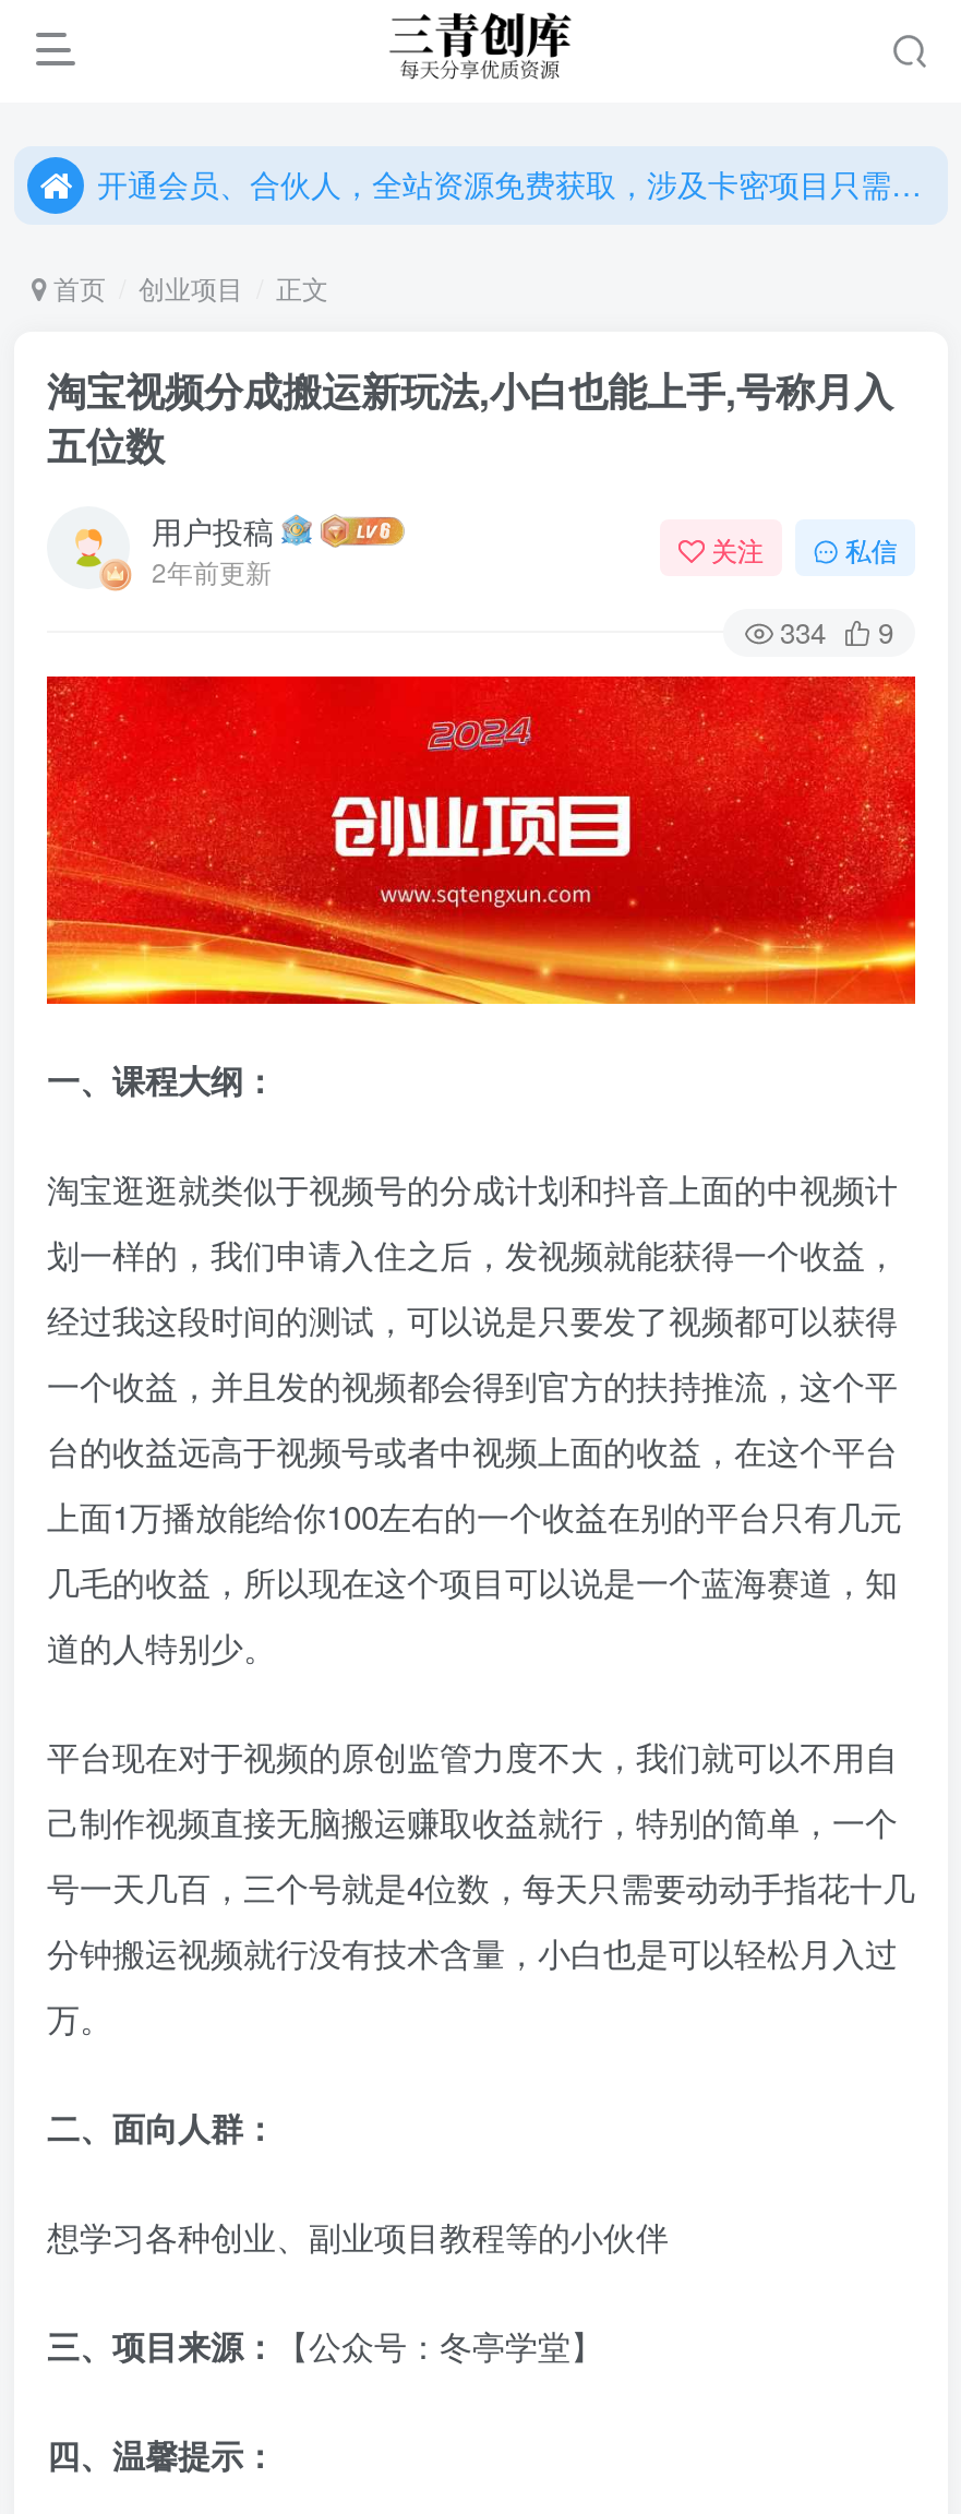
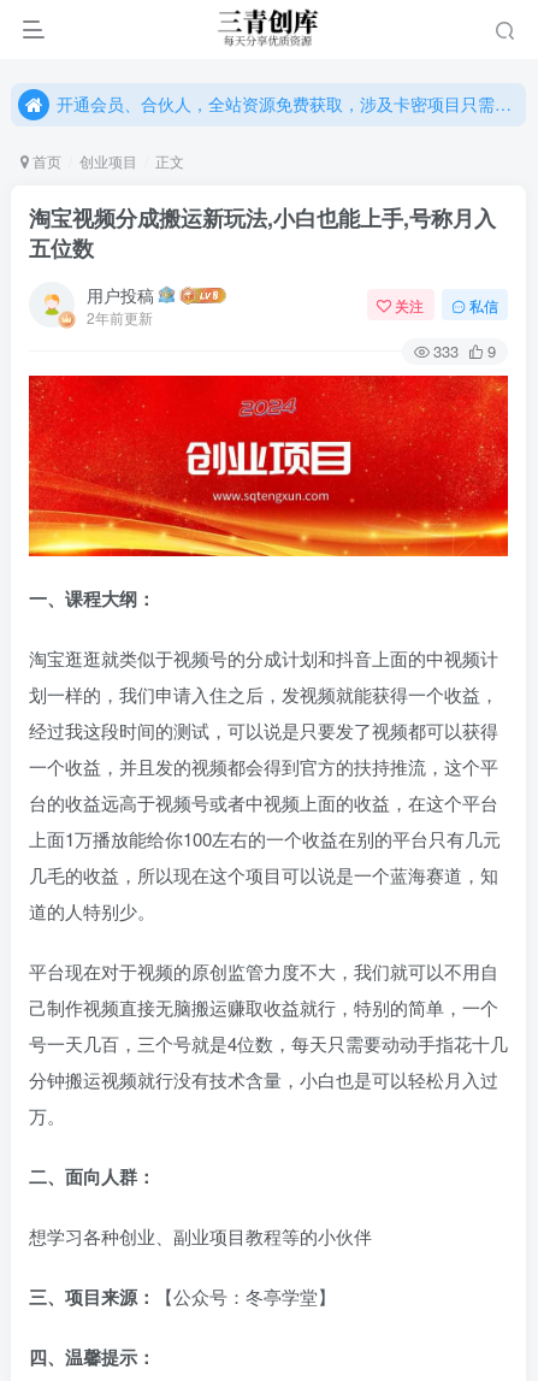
[780,612,893,653] 334 9 -> [433,340,496,363] 333 9

